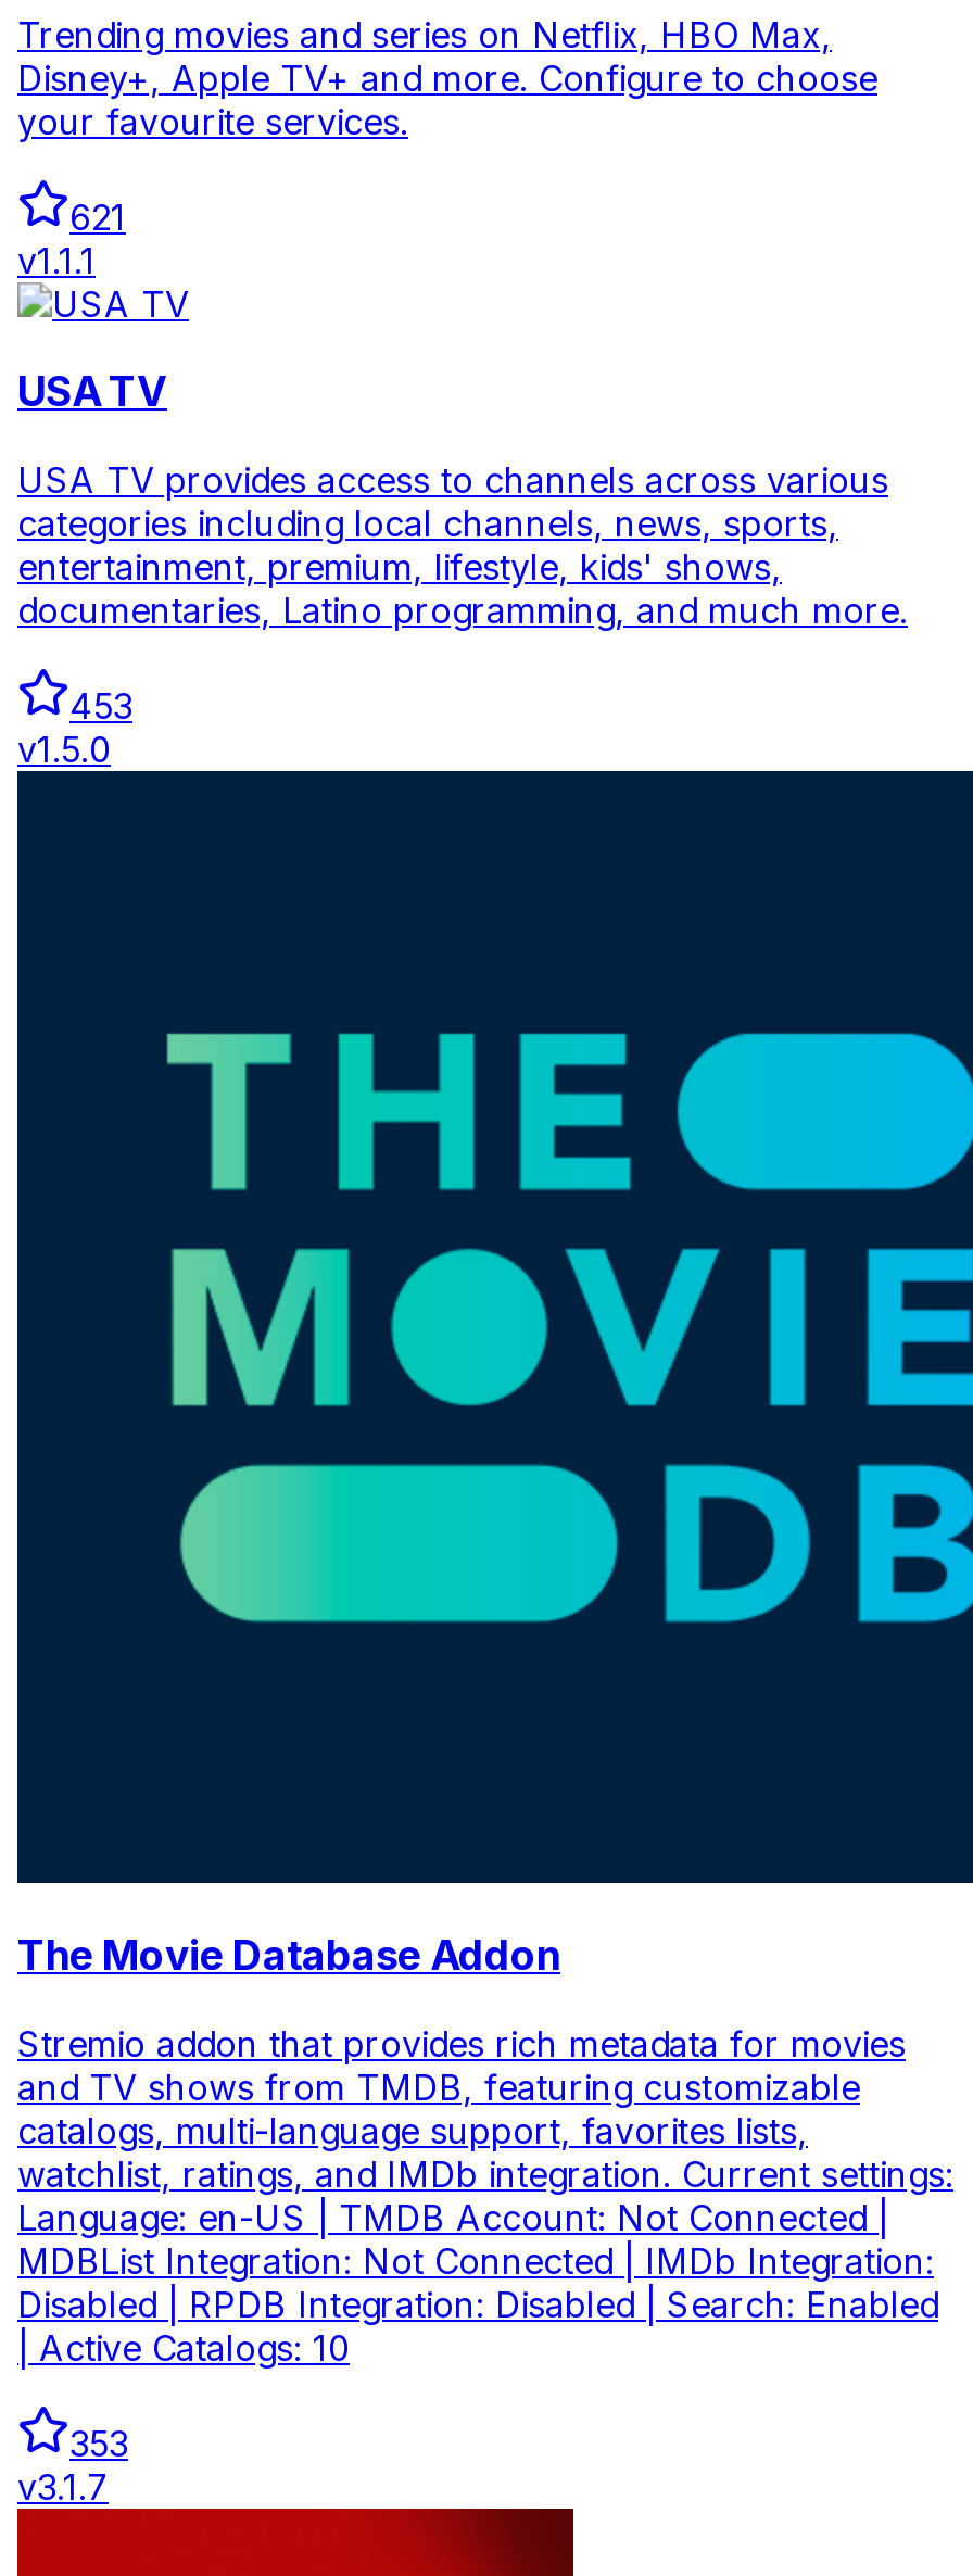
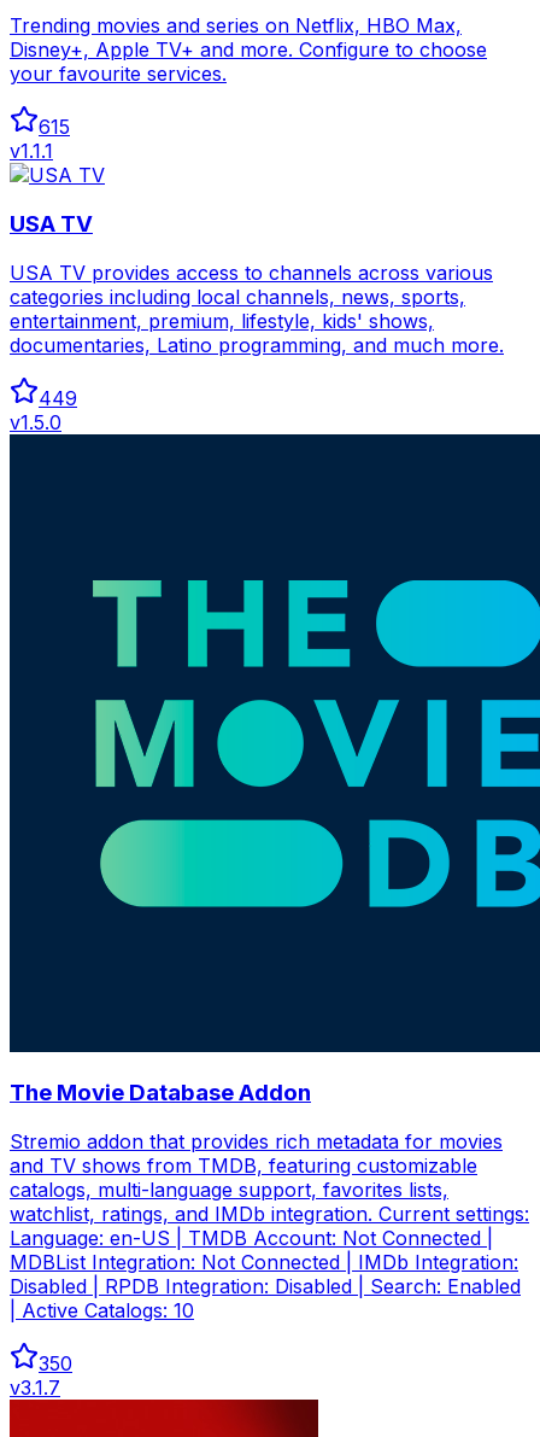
[69,196,126,240] 621 -> [39,115,70,139] 615
[69,684,132,727] 453 -> [39,386,77,410] 449
[69,2422,128,2466] 353 -> [39,1352,72,1376] 350

